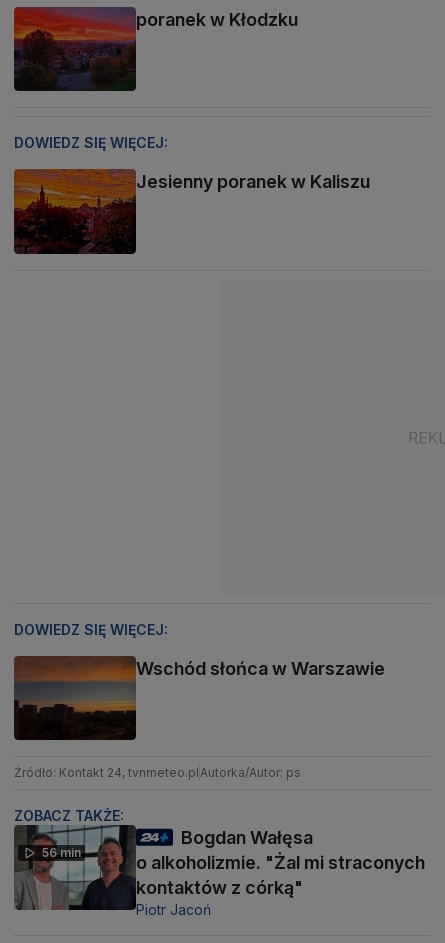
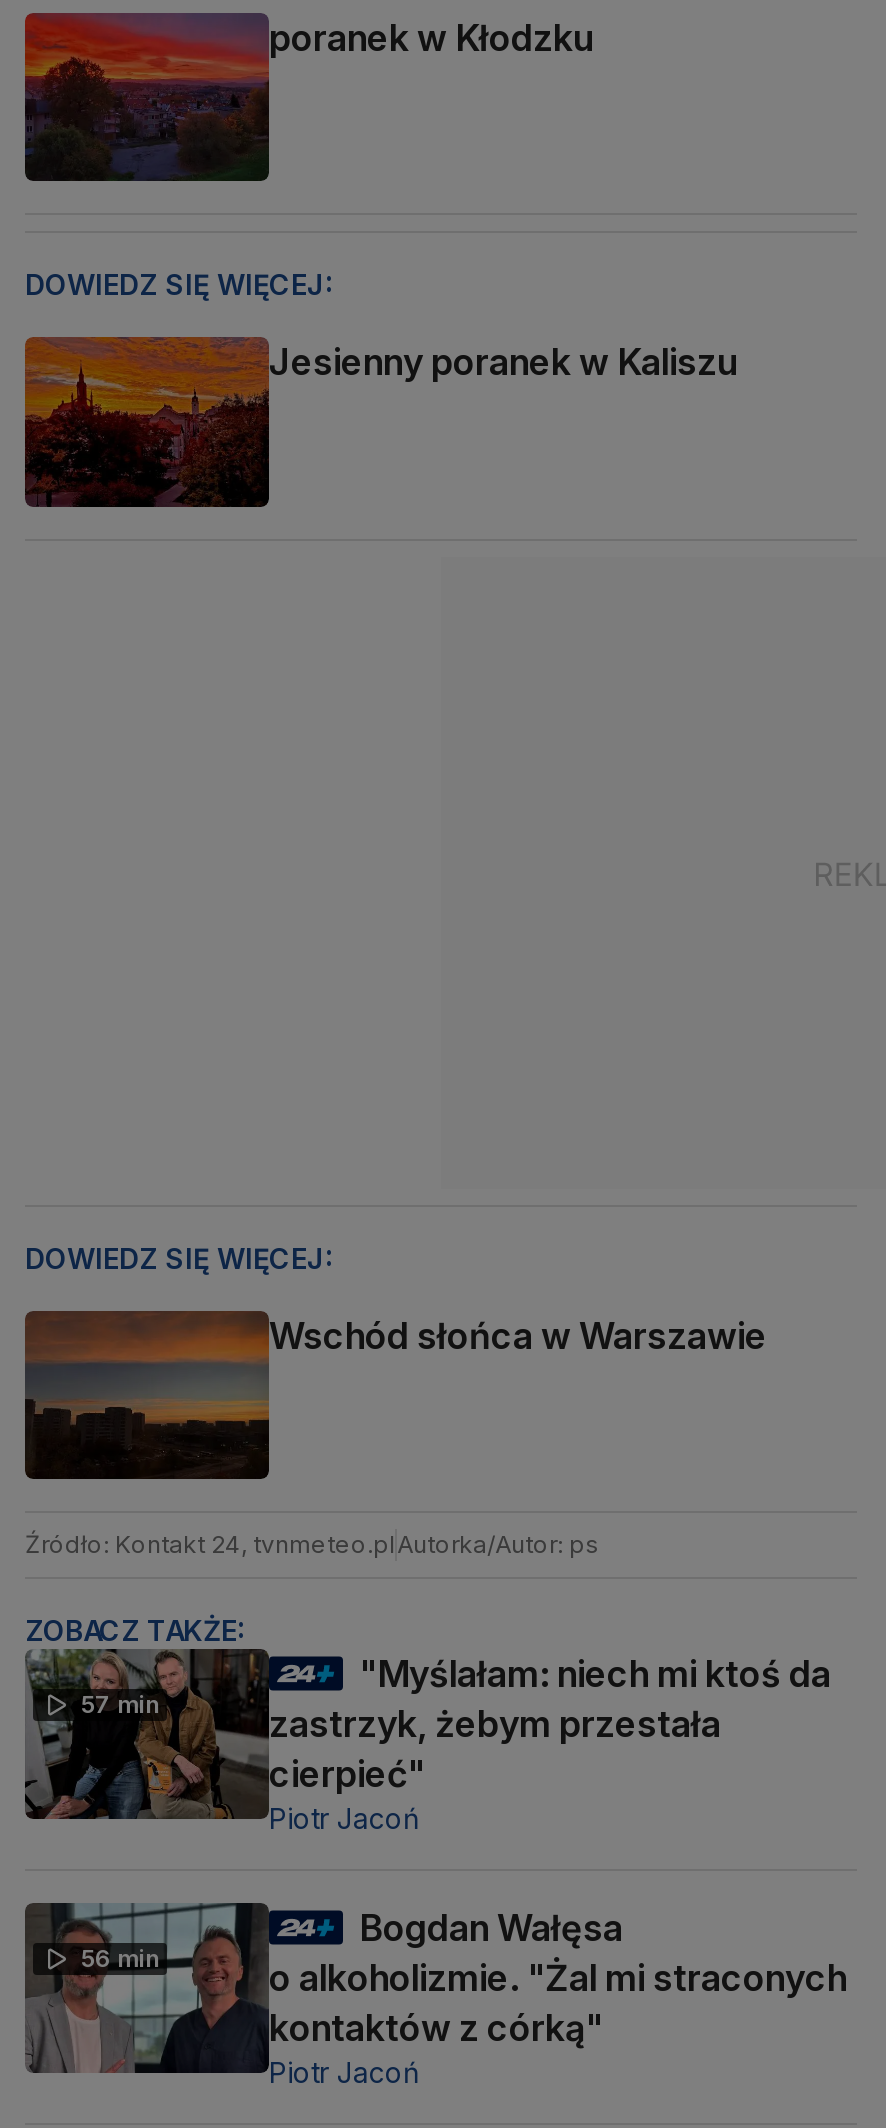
none -> [25,1653,269,1821] [image] | 57 min
none -> [269,1653,831,1835] "Myślałam: niech mi ktoś da | zastrzyk, żebym przestała | cierpieć" | Piotr Jacoń

